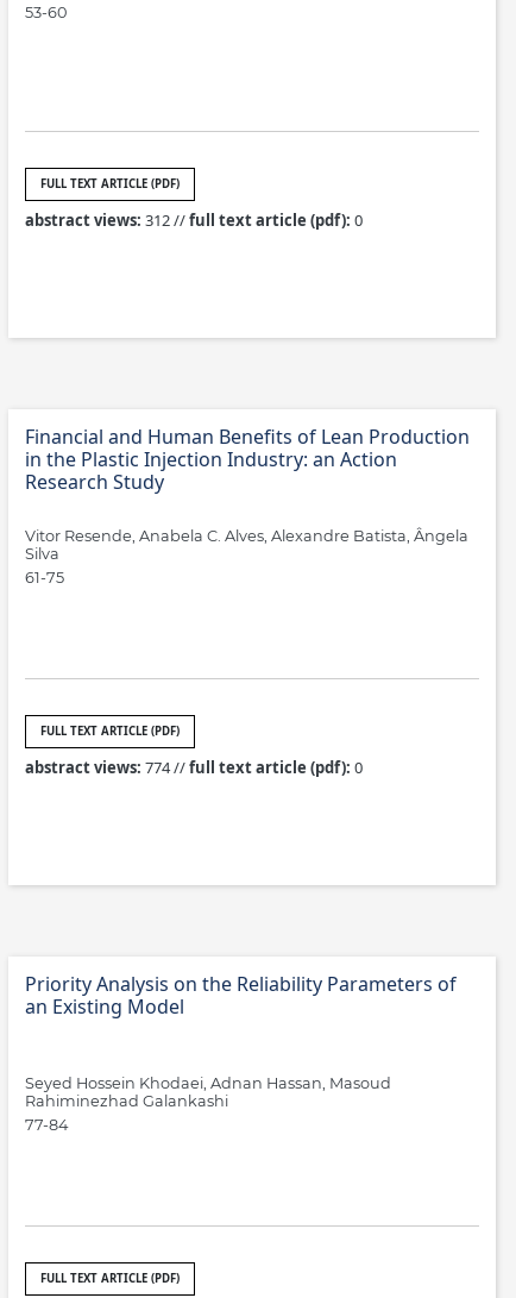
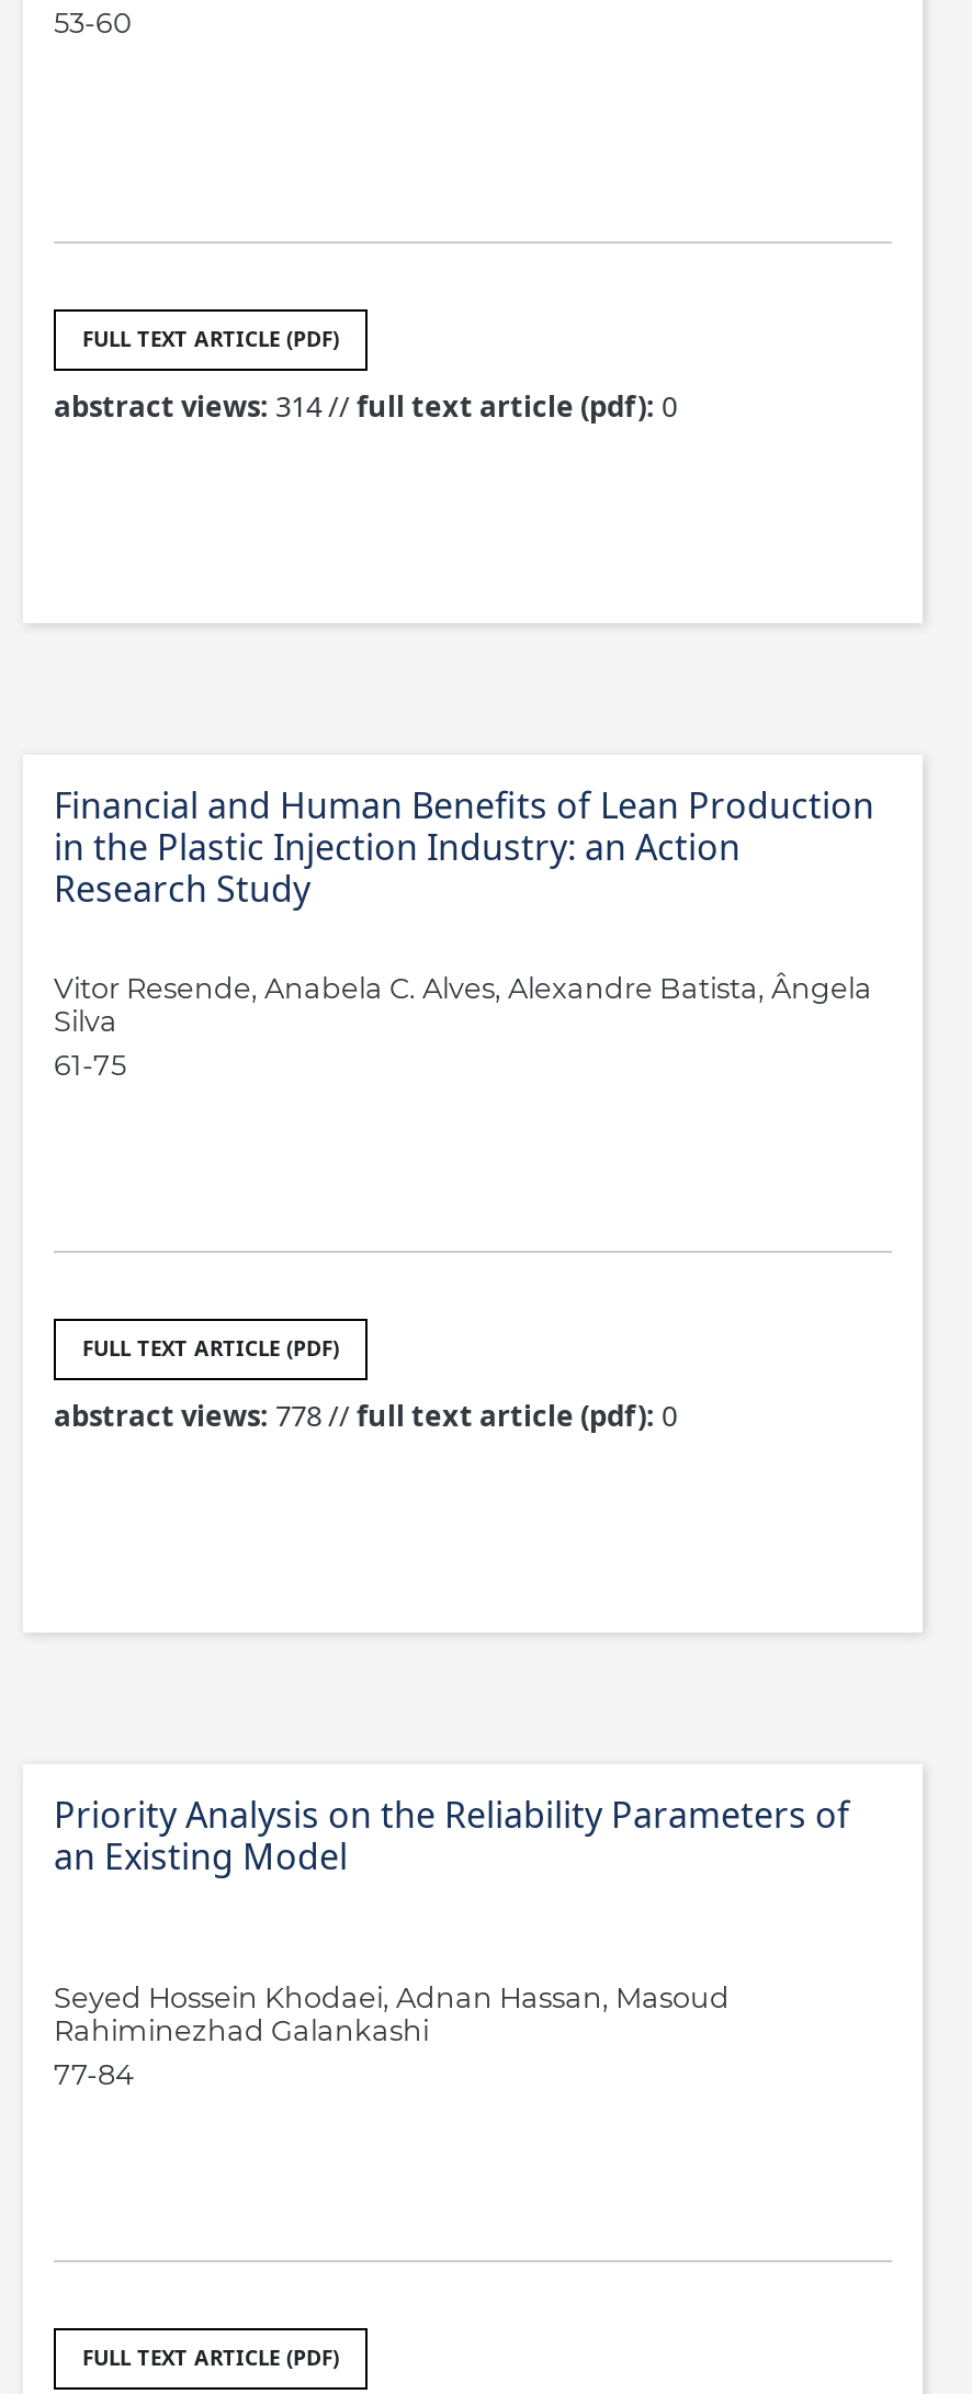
[25,209,363,230] abstract views: 312 // full text article (pdf): 0 -> [54,385,677,425] abstract views: 314 // full text article (pdf): 0
[25,756,363,777] abstract views: 774 // full text article (pdf): 0 -> [54,1394,677,1434] abstract views: 778 // full text article (pdf): 0

